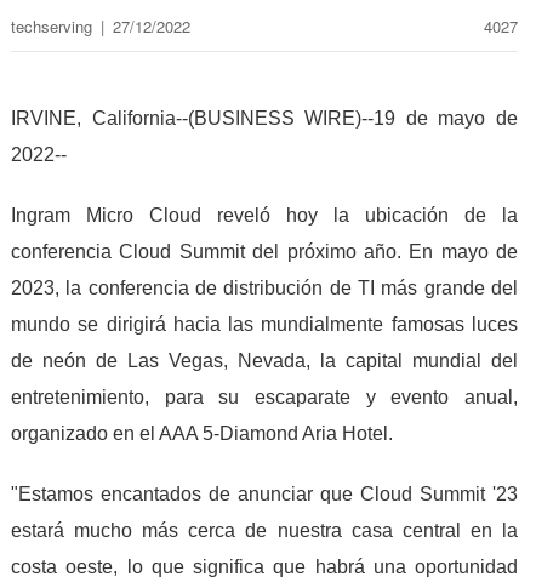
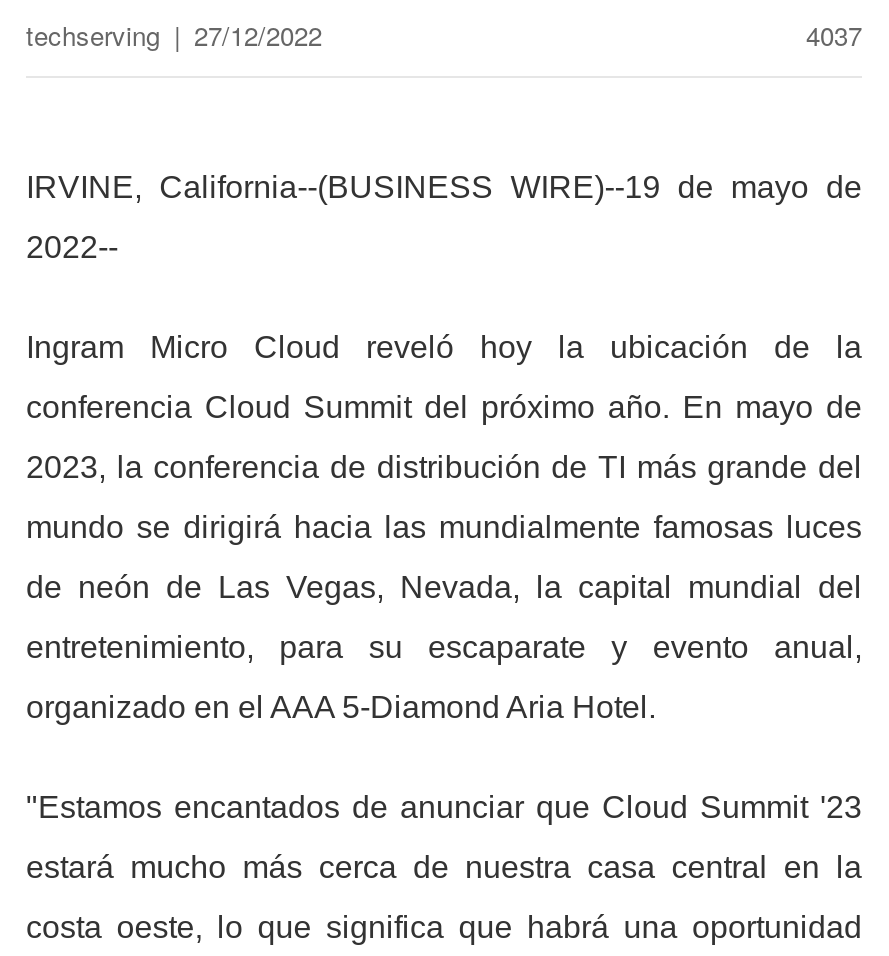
[484,15,518,38] 4027 -> [806,16,862,54] 4037

